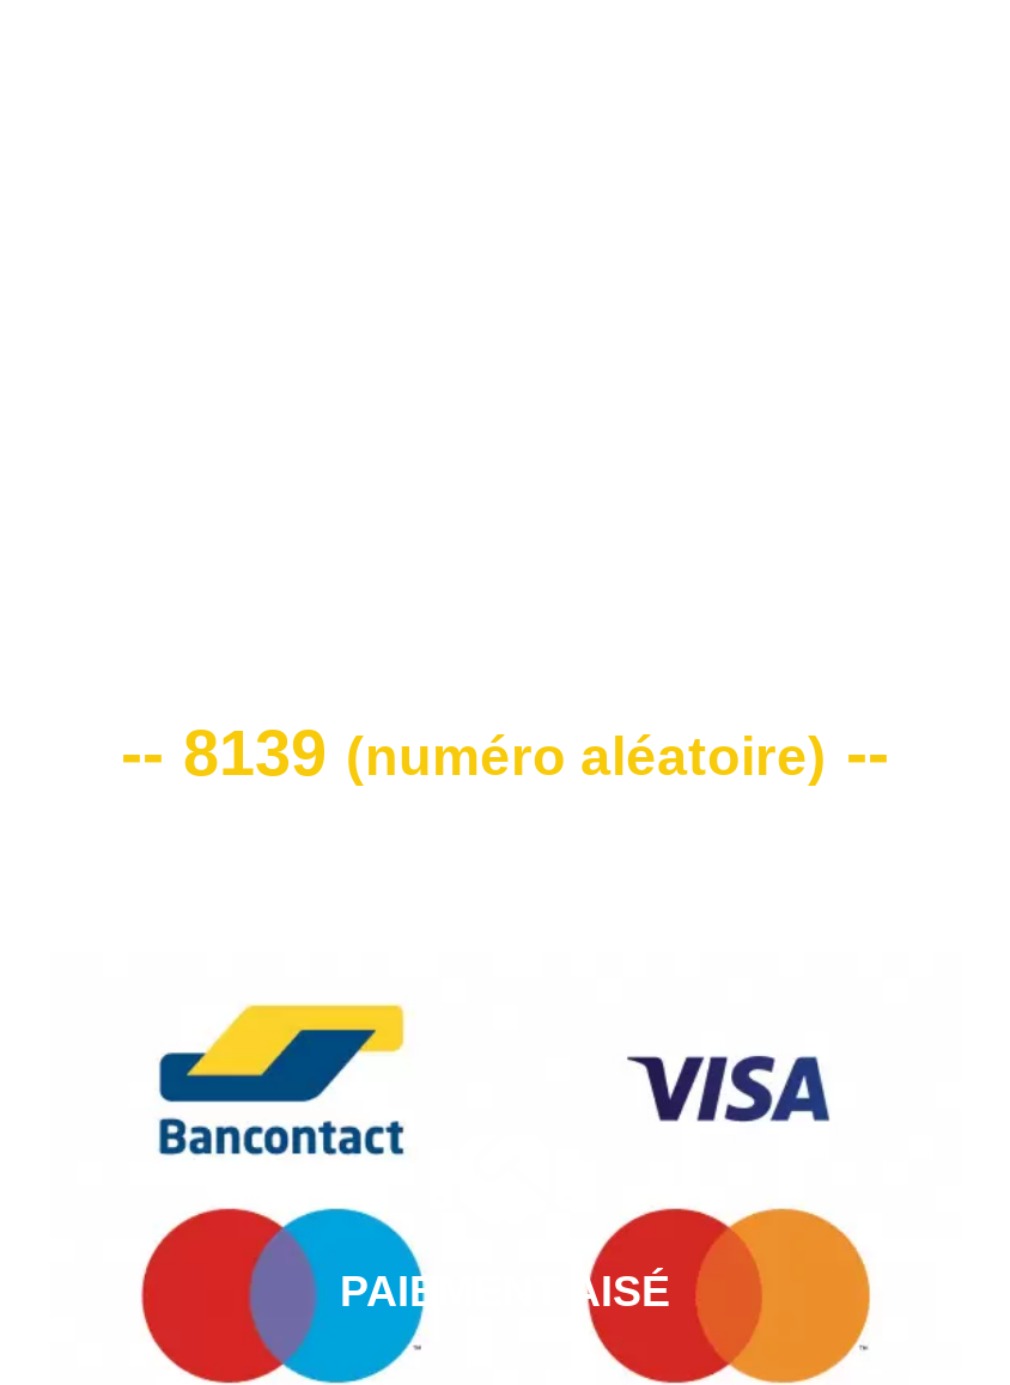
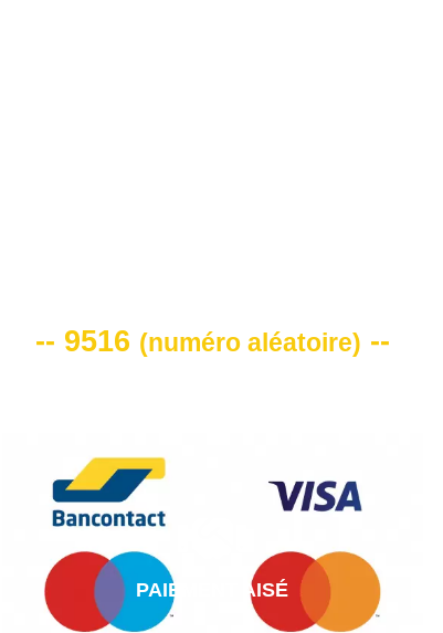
[121,718,889,790] -- 8139 (numéro aléatoire) -- -> [35,325,389,358] -- 9516 (numéro aléatoire) --

